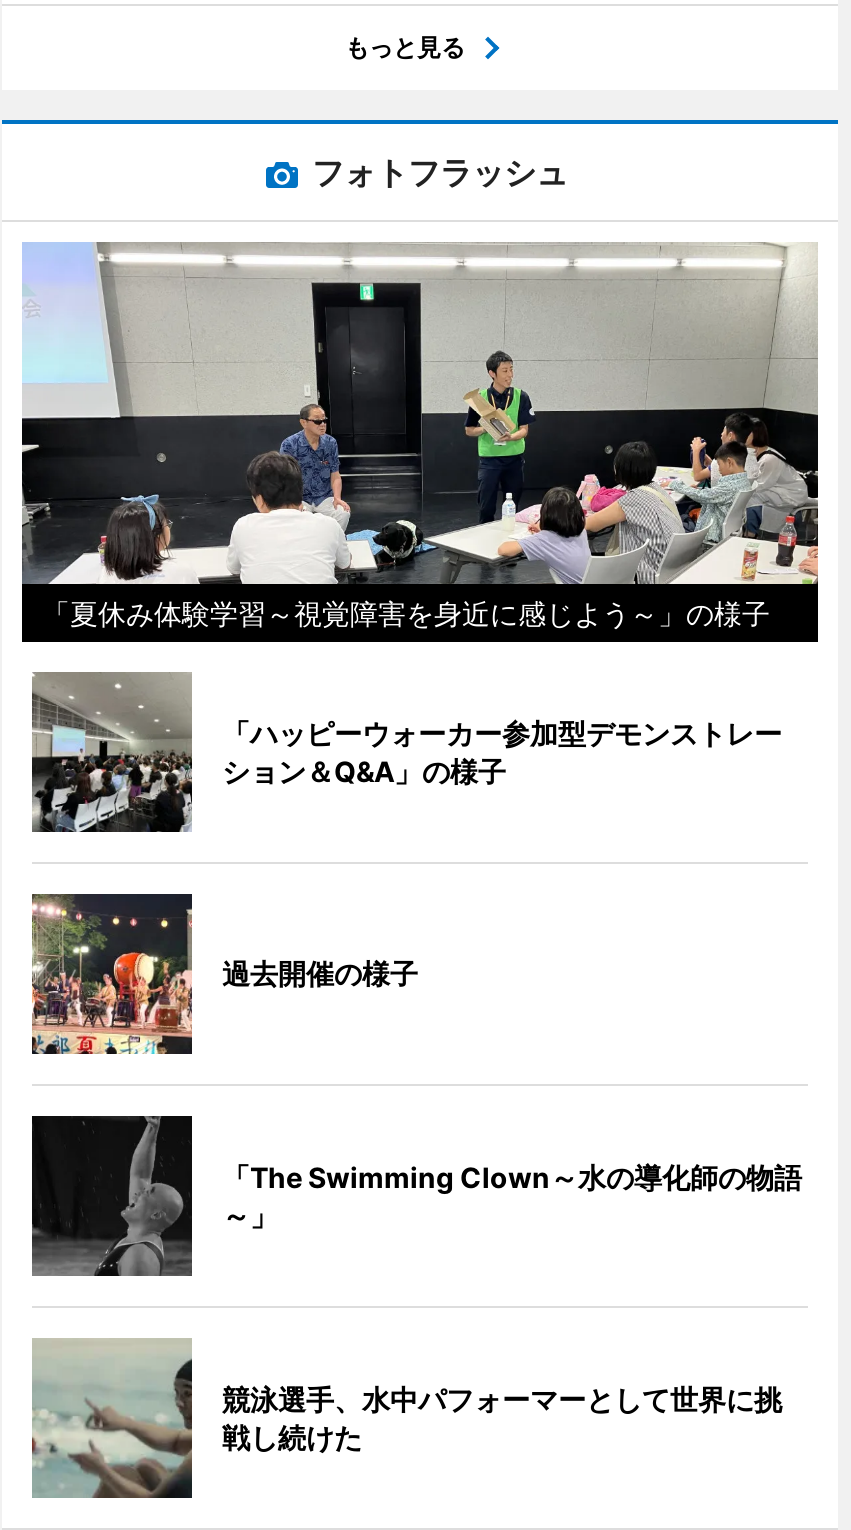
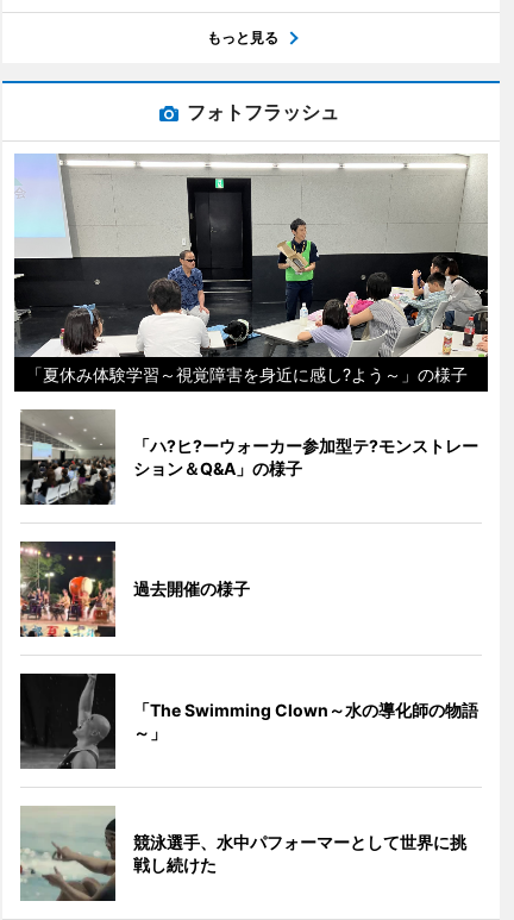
[42,596,770,630] 「夏休み体験学習～視覚障害を身近に感じよう～」の様子 -> [26,364,468,385] 「夏休み体験学習～視覚障害を身近に感し?よう～」の様子
[222,716,782,750] 「ハッピーウォーカー参加型デモンストレー -> [133,436,478,456] 「ハ?ヒ?ーウォーカー参加型テ?モンストレー

